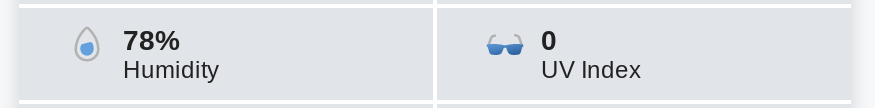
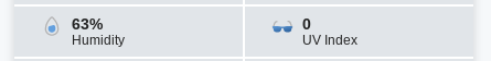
[123,24,179,56] 78% -> [72,15,103,33] 63%

